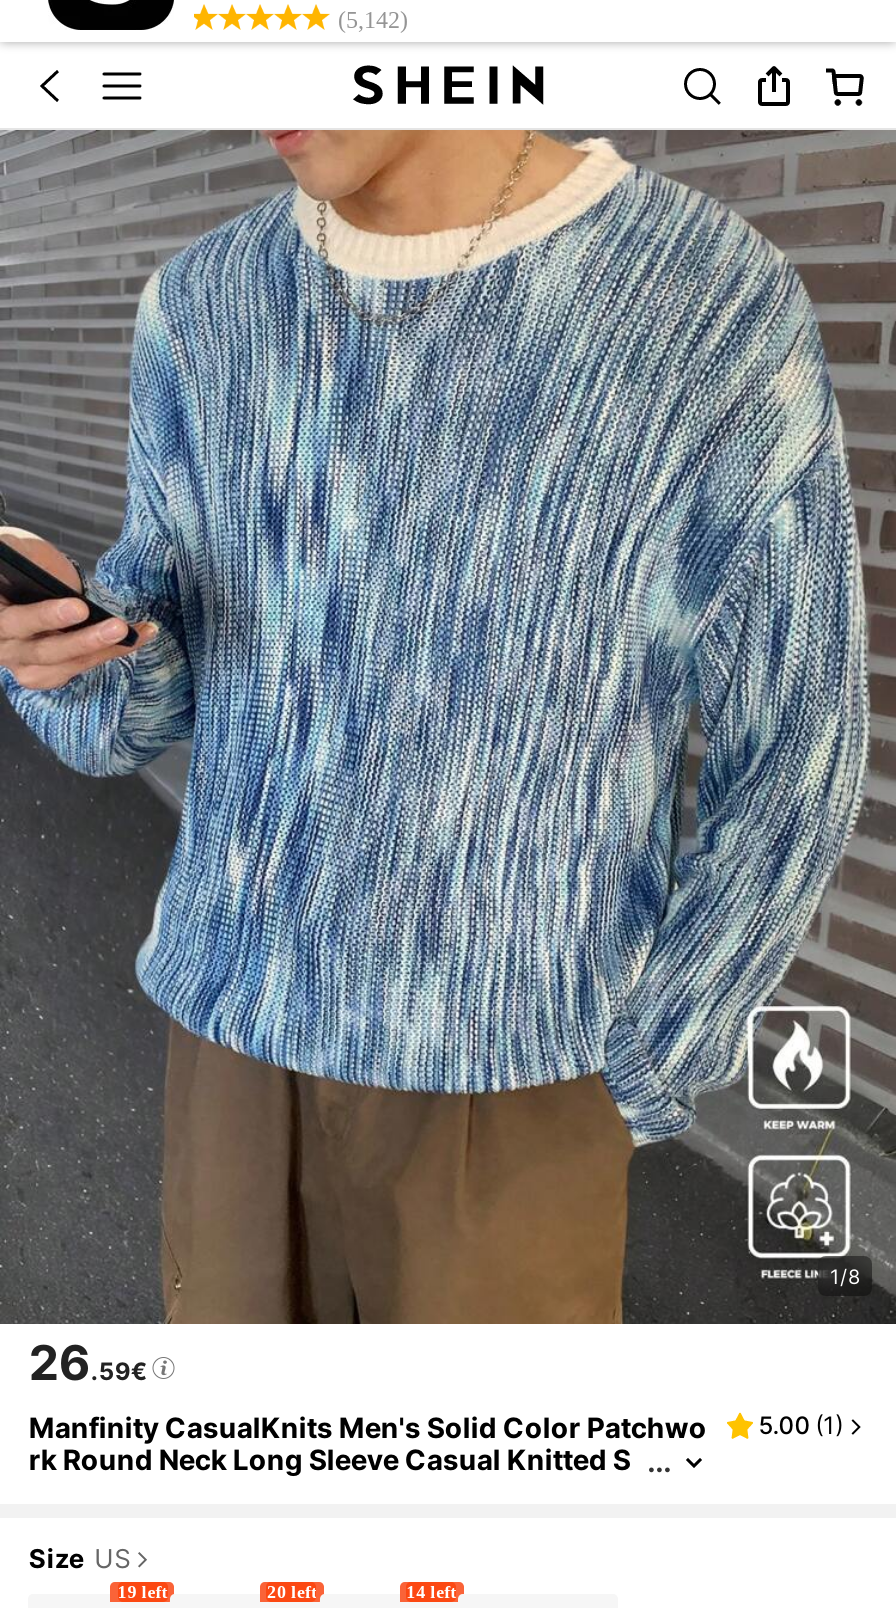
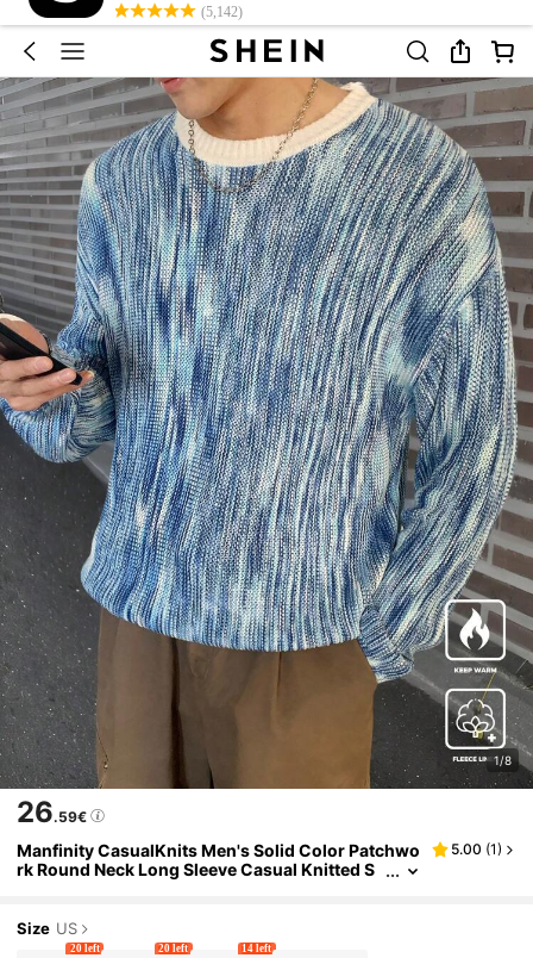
[118,1583,168,1603] 19 left -> [70,943,100,955] 20 left

